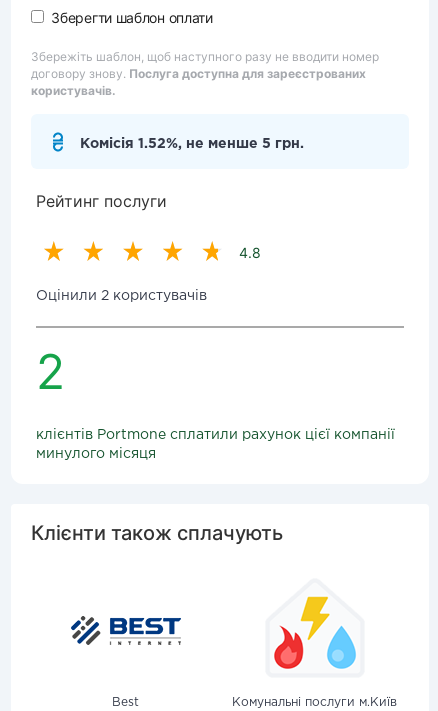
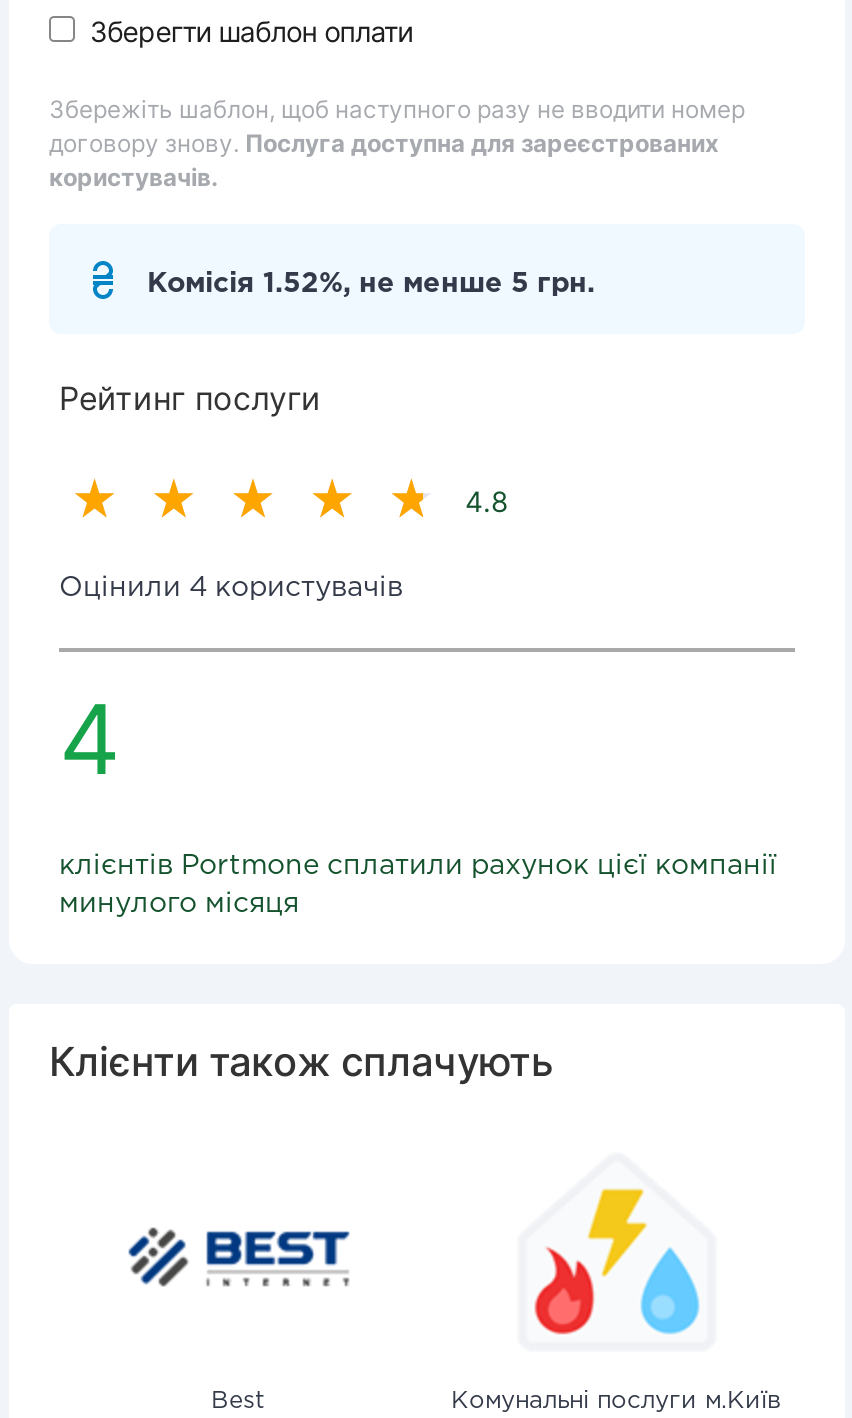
[36,290,207,302] Оцінили 2 користувачів -> [59,576,403,600] Оцінили 4 користувачів
[36,342,65,401] 2 -> [59,680,121,798] 4

